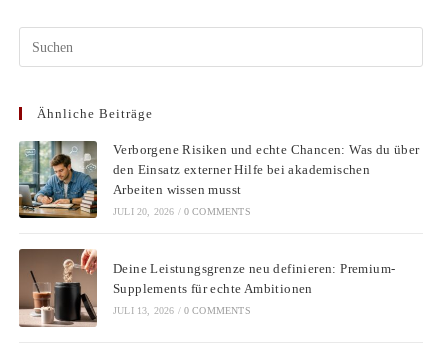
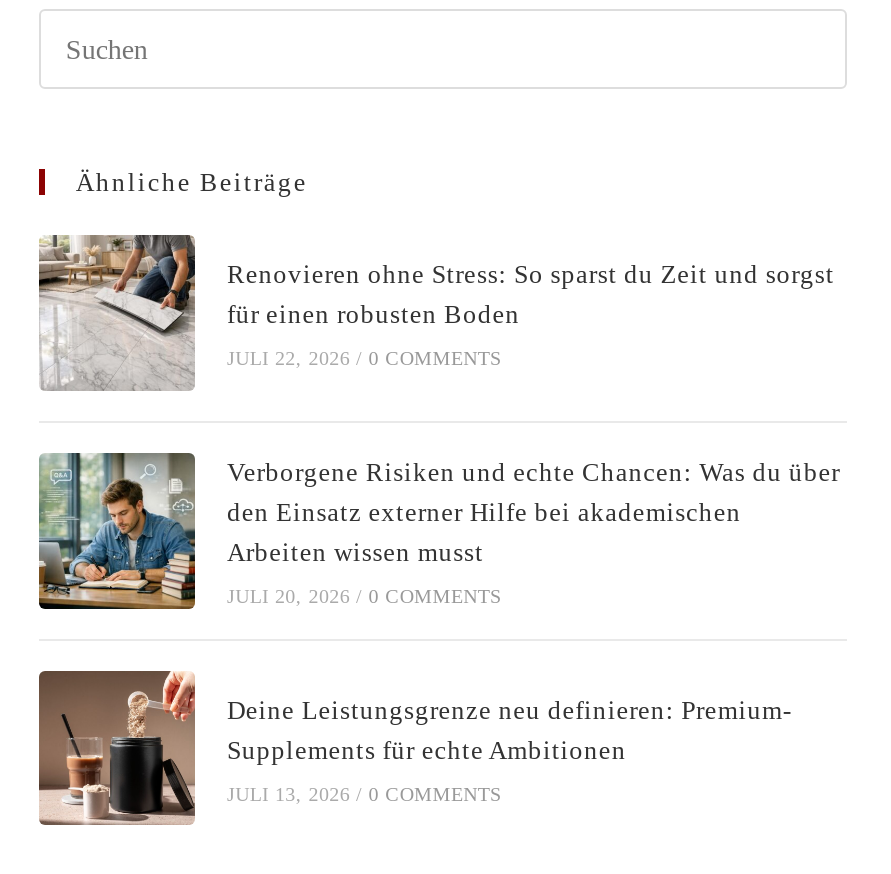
none -> [37,235,835,389] [image] | Renovieren ohne Stress: So sparst du Zeit und sorgst | für einen robusten Boden | JULI 22, 2026 / 0 COMMENTS

